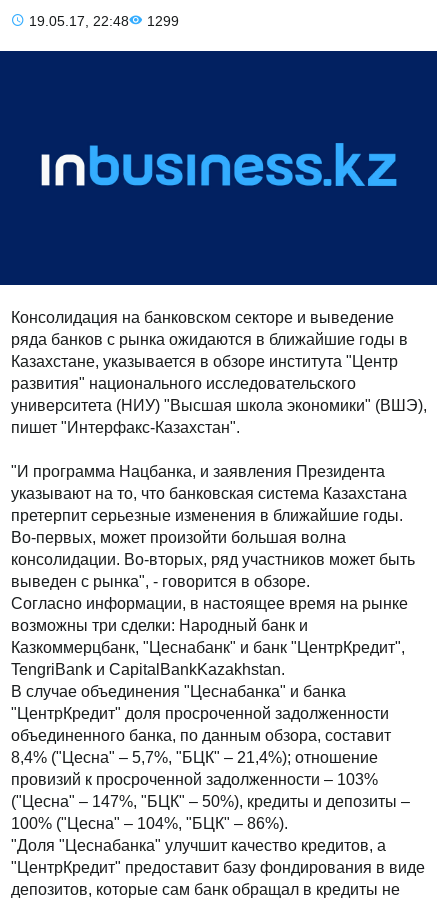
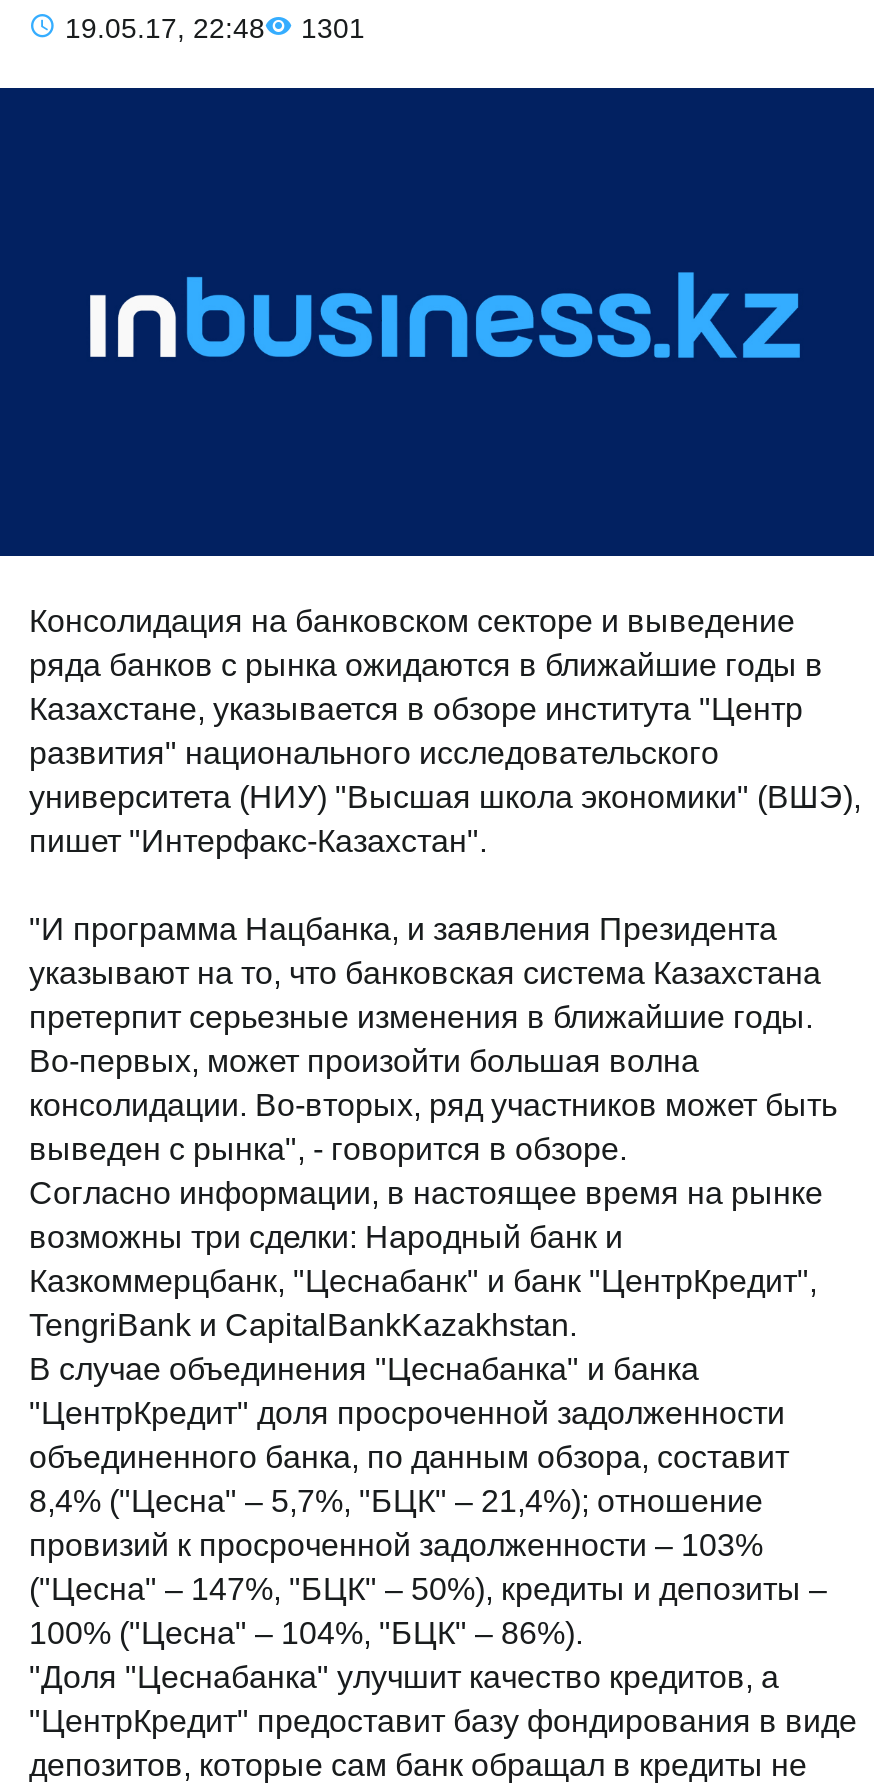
[29,13,179,29] 19.05.17, 22:48 1299 -> [65,12,365,44] 19.05.17, 22:48 1301

